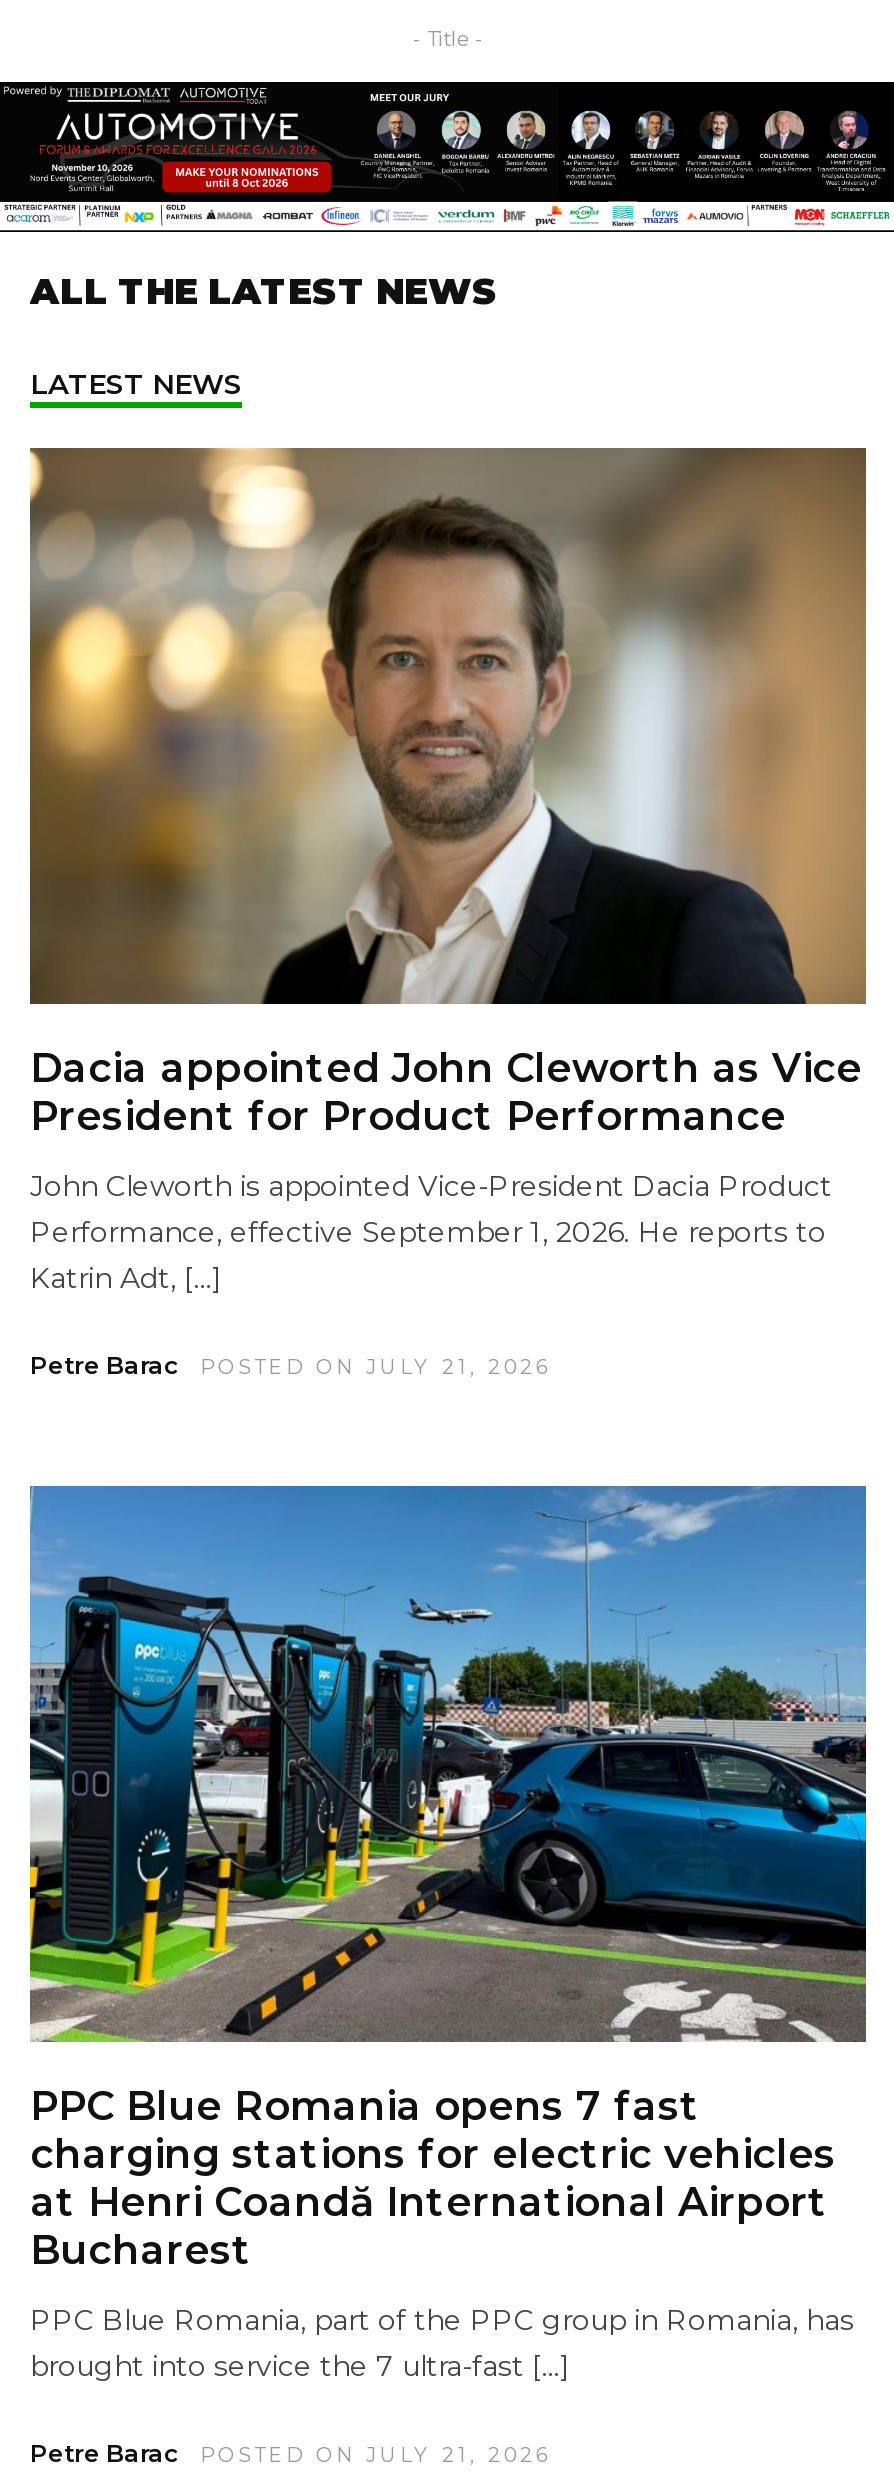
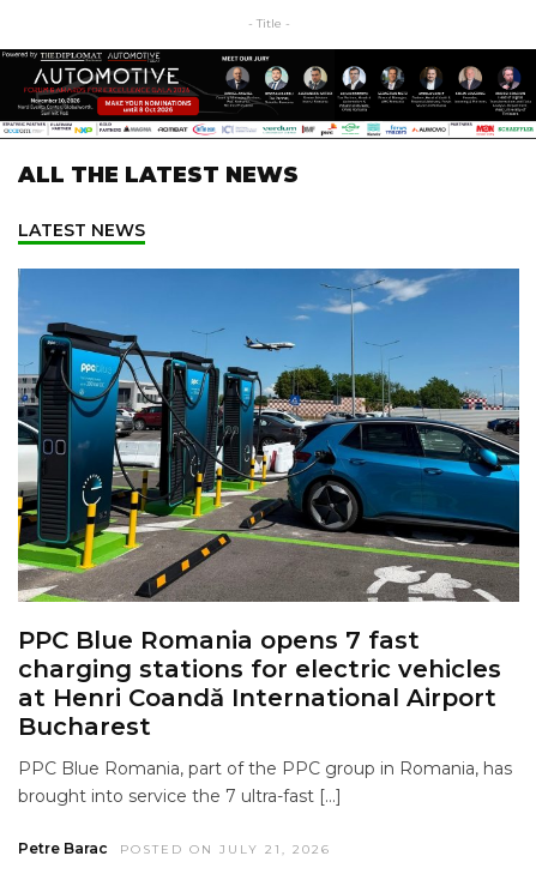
[28,446,868,1380] [image] | Dacia appointed John Cleworth as Vice | President for Product Performance | John Cleworth is appointed Vice-President Dacia Product | Performance, effective September 1, 2026. He reports to | Katrin Adt, […] | Petre Barac | POSTED ON JULY 21, 2026 -> none

